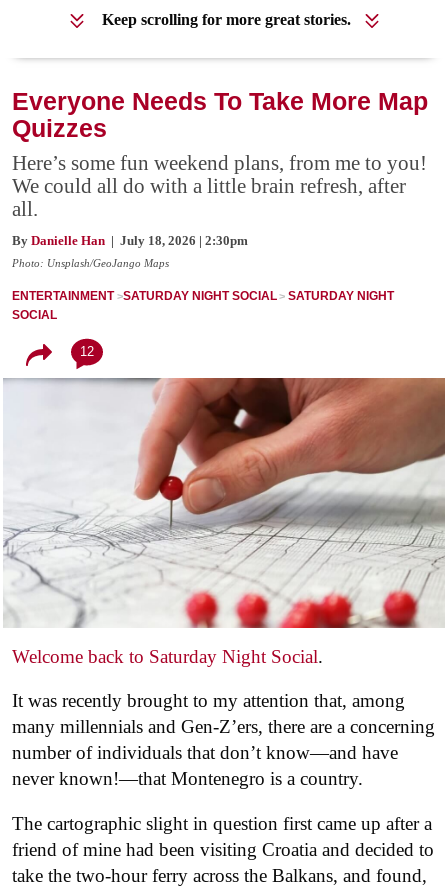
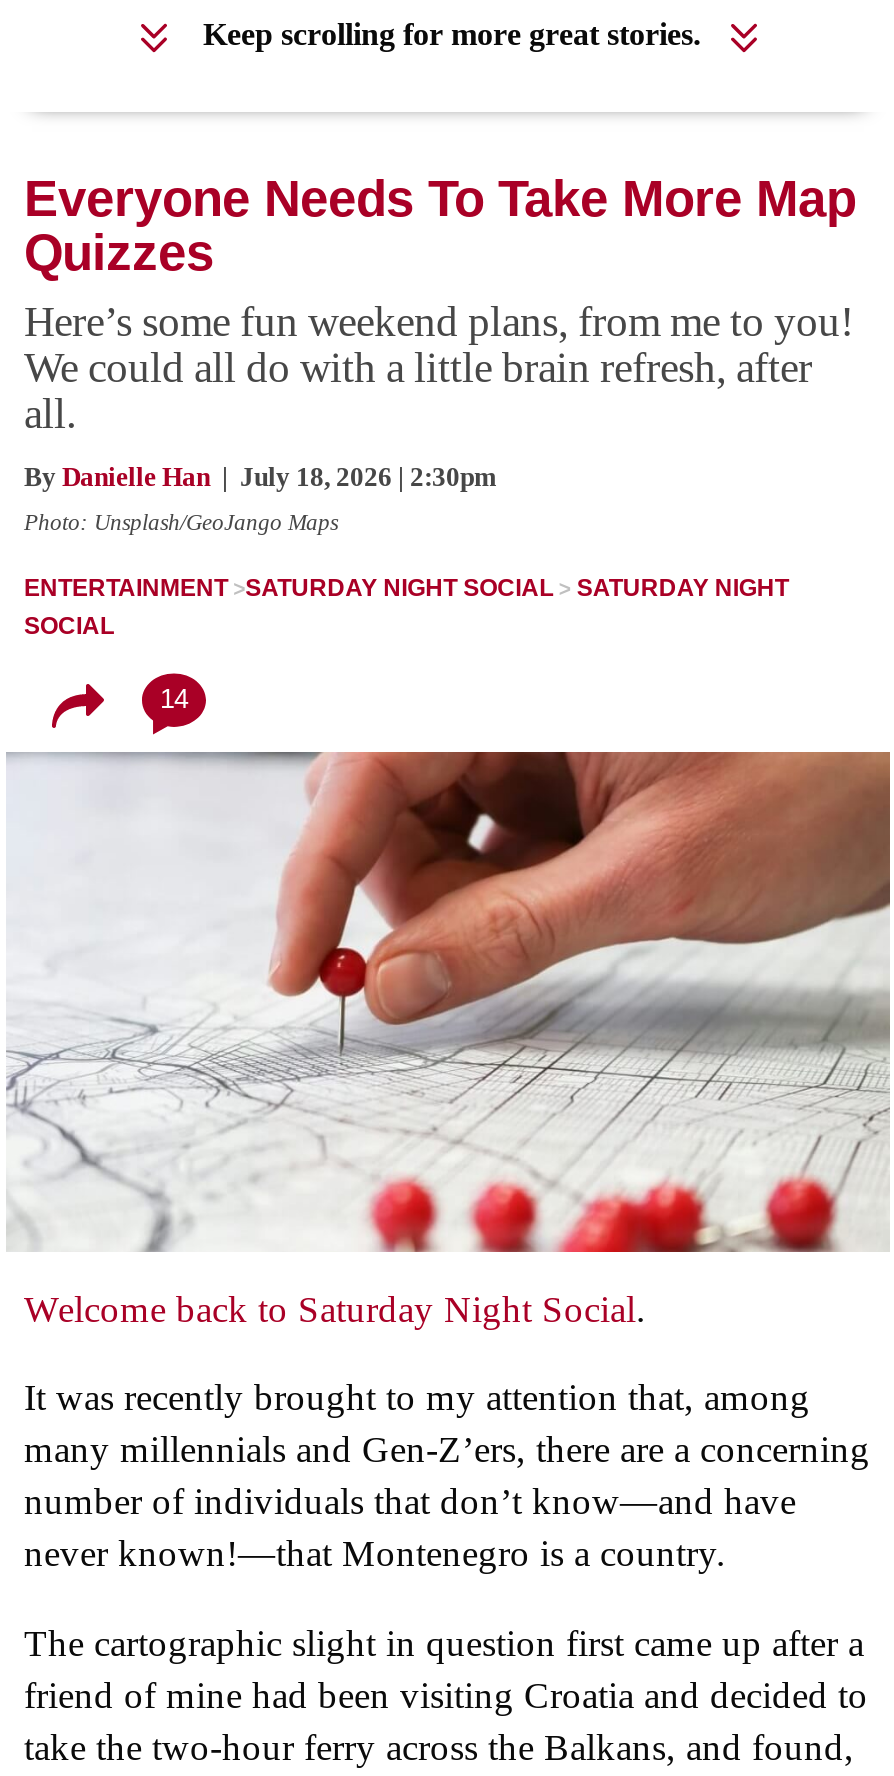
[80,344,94,359] 12 -> [160,684,188,714] 14

